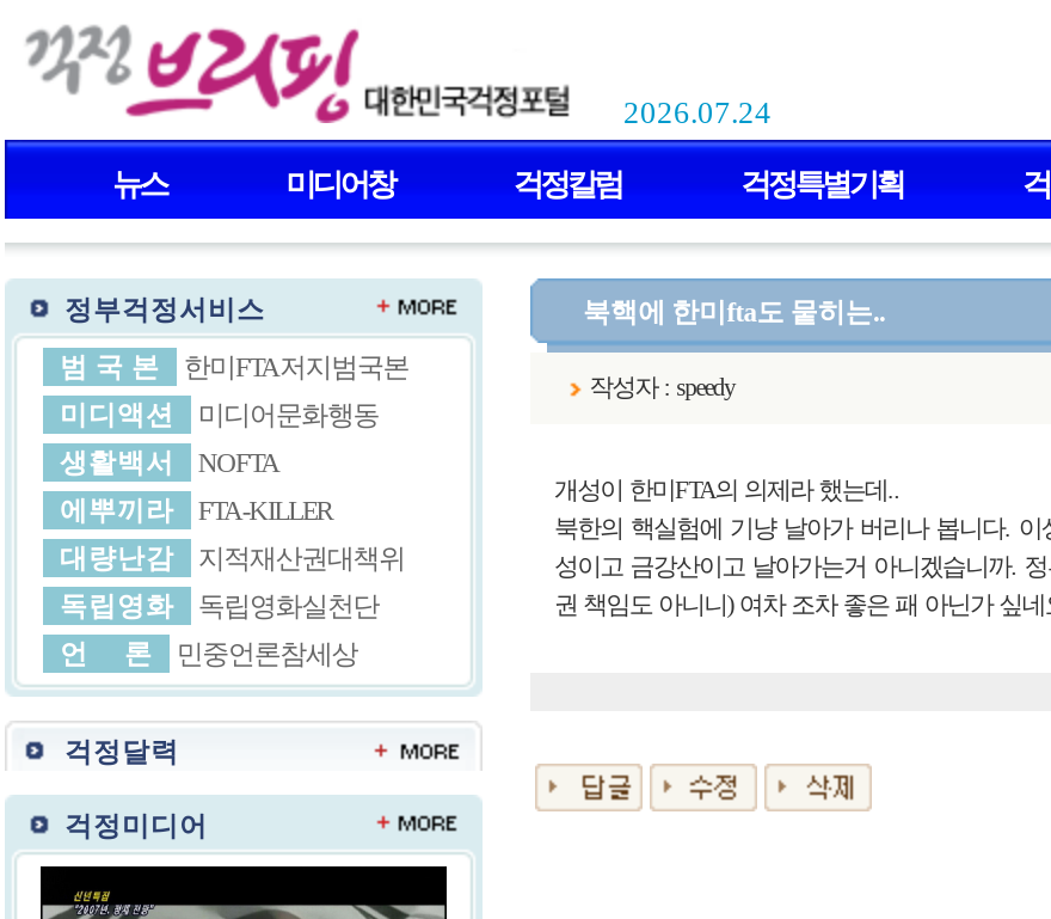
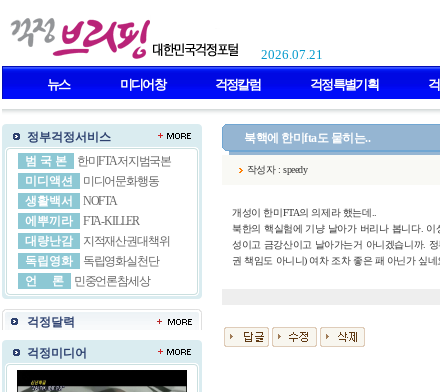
[623,94,772,130] 2026.07.24 -> [261,47,323,62] 2026.07.21

